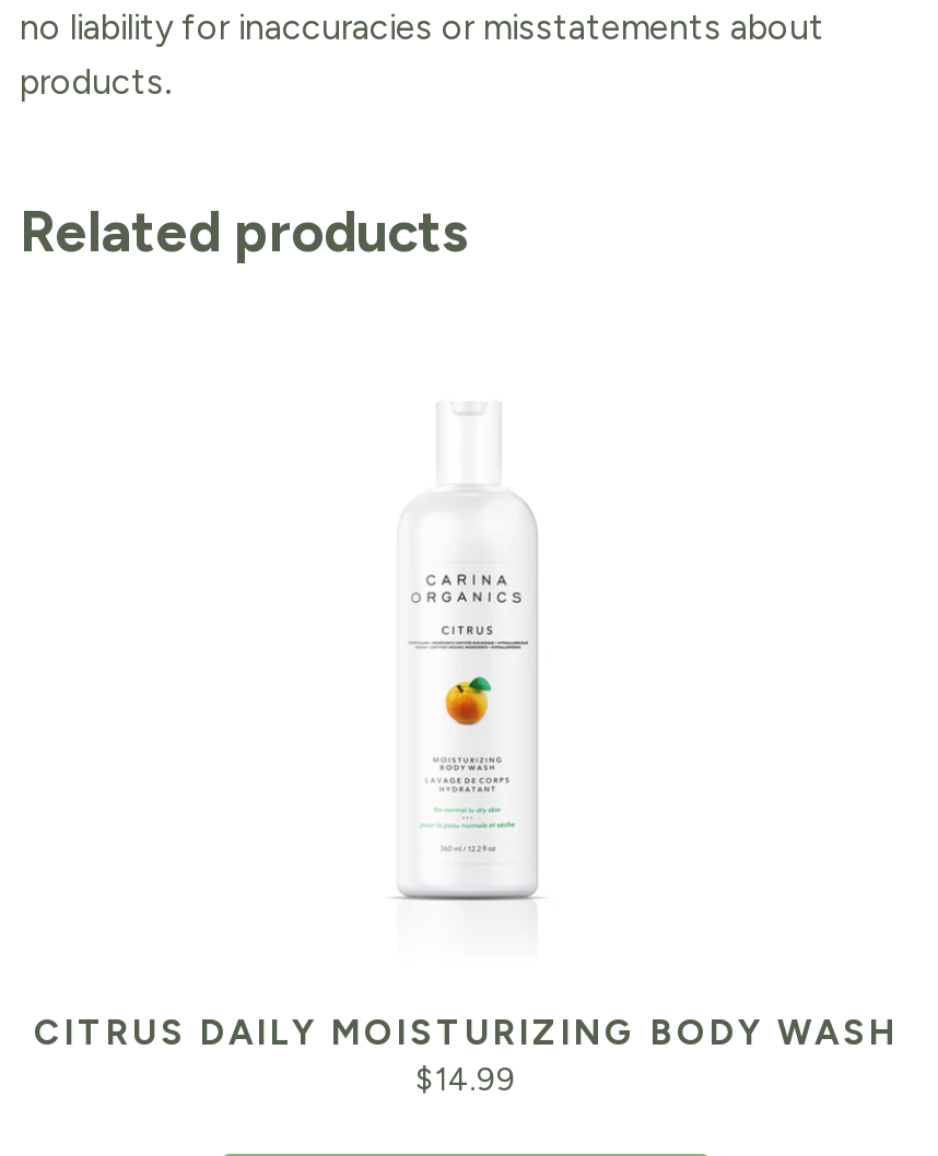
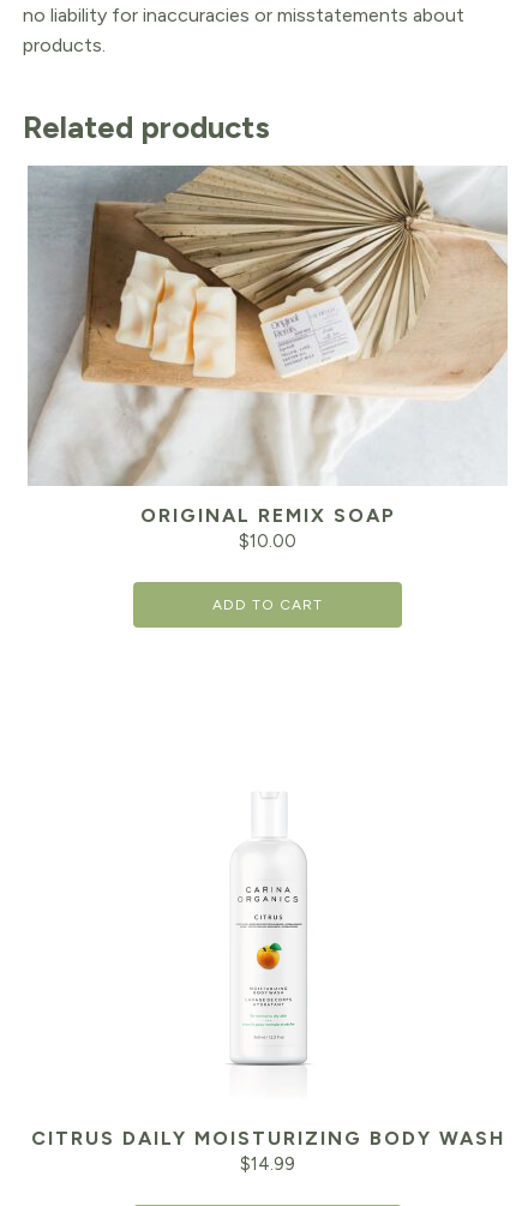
none -> [26,164,509,613] [image] | ORIGINAL REMIX SOAP | $10.00 | ADD TO CART

